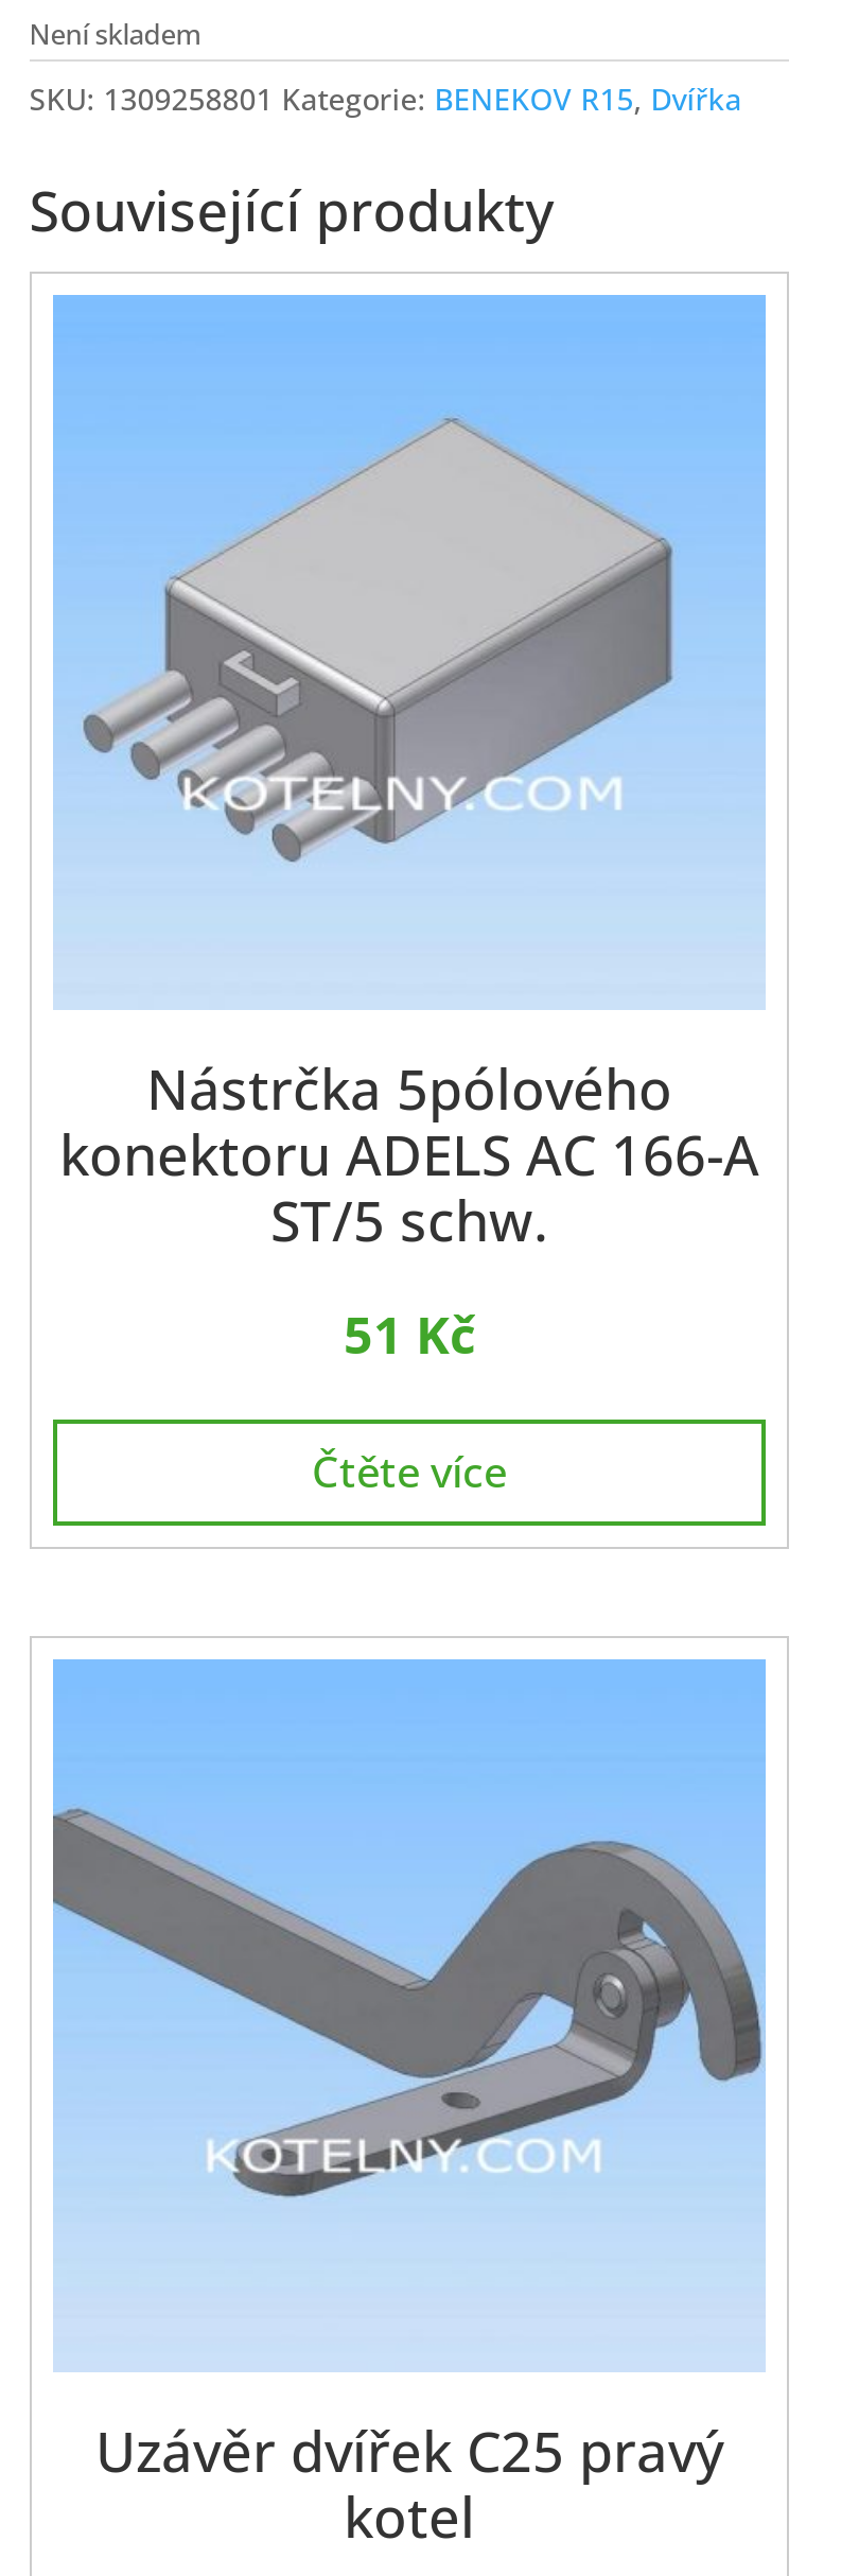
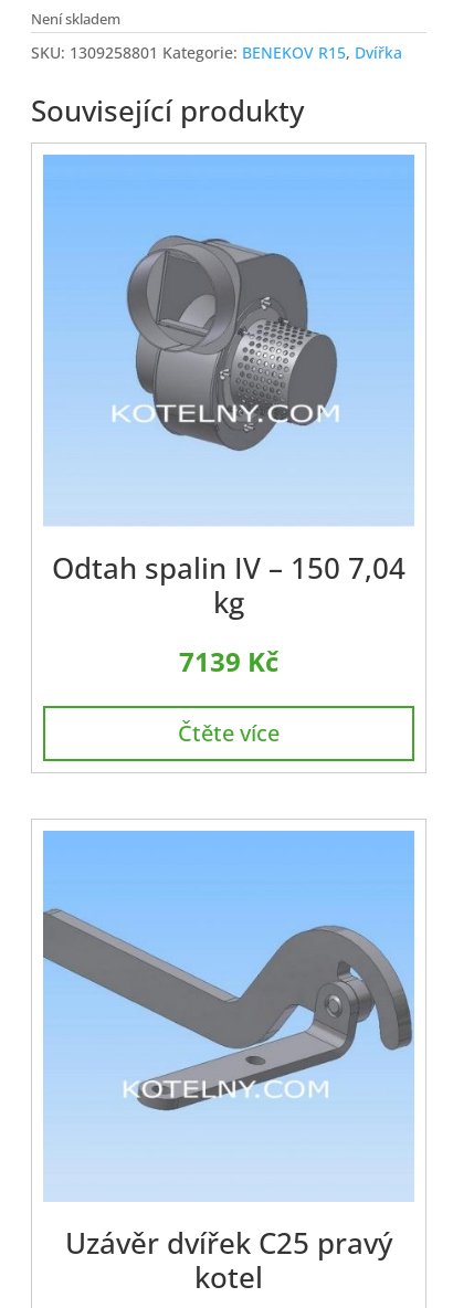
[81,414,674,864] [image] -> [84,219,366,452] [image]
[59,1050,759,1258] Nástrčka 5pólového | konektoru ADELS AC 166-A | ST/5 schw. -> [52,548,405,622] Odtah spalin IV – 150 7,04 | kg
[344,1298,475,1368] 51 Kč -> [179,643,278,679] 7139 Kč

